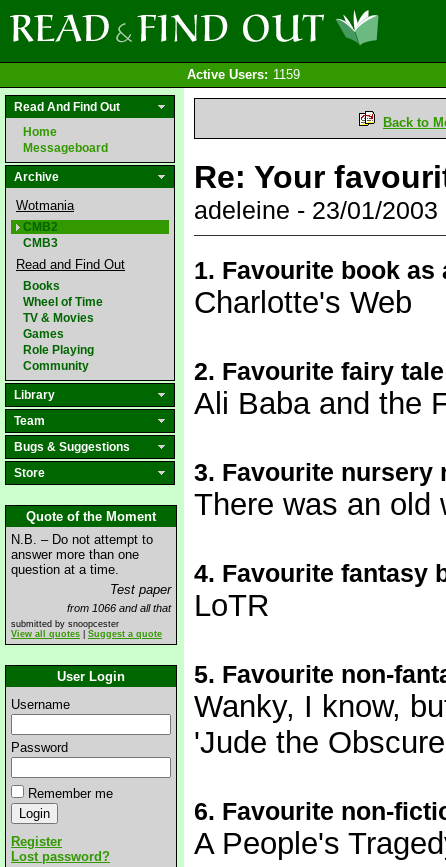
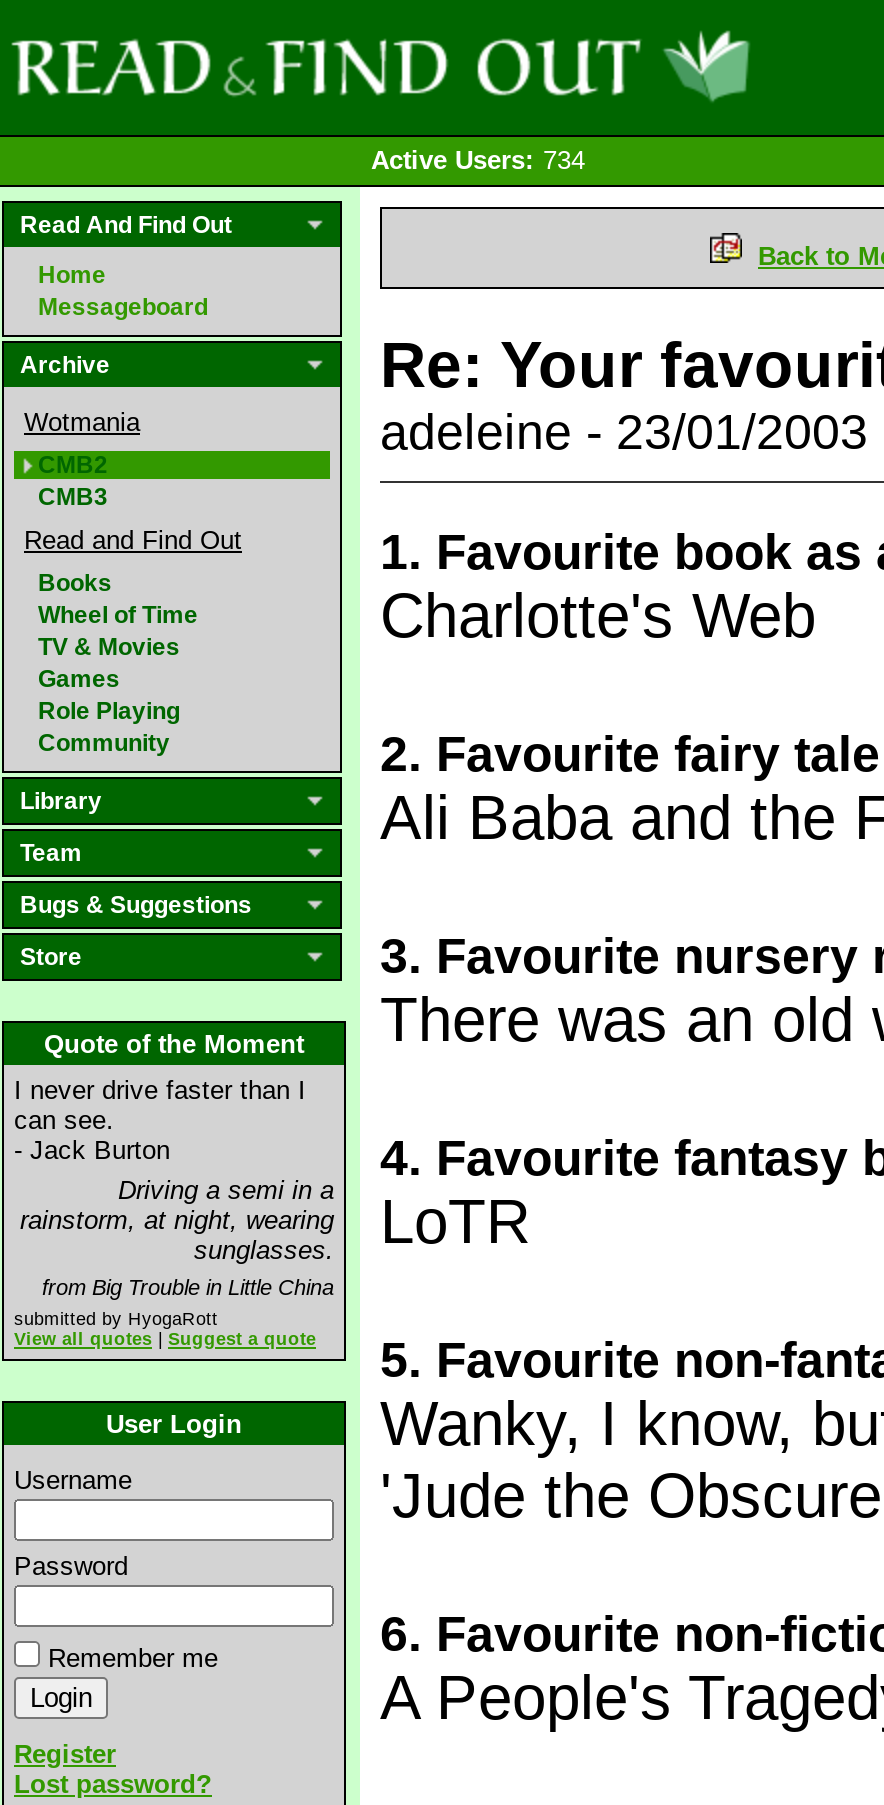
[186,67,299,82] Active Users: 1159 -> [371,145,585,175] Active Users: 734
[11,532,171,629] N.B. – Do not attempt to | answer more than one | question at a time. | Test paper | from 1066 and all that | submitted by snoopcester -> [14,1075,334,1329] I never drive faster than I | can see. | - Jack Burton | Driving a semi in a | rainstorm, at night, wearing | sunglasses. | from Big Trouble in Little China | submitted by HyogaRott

